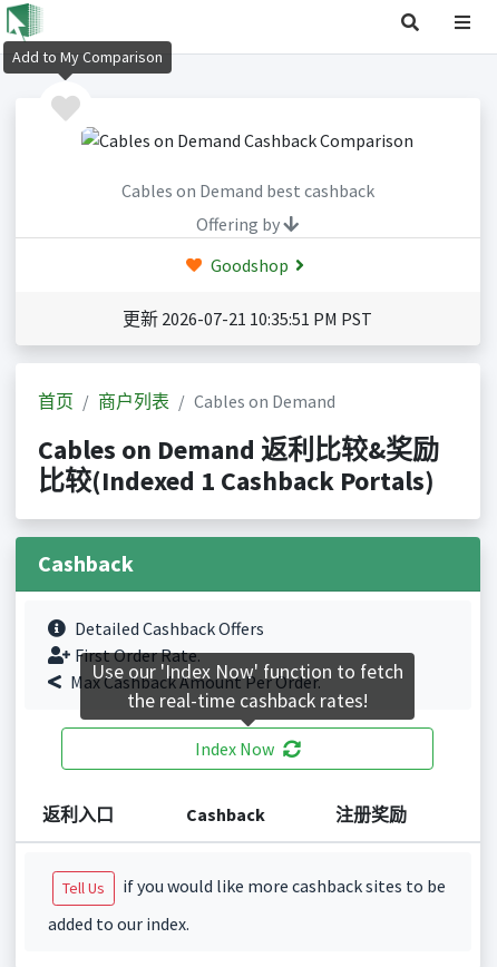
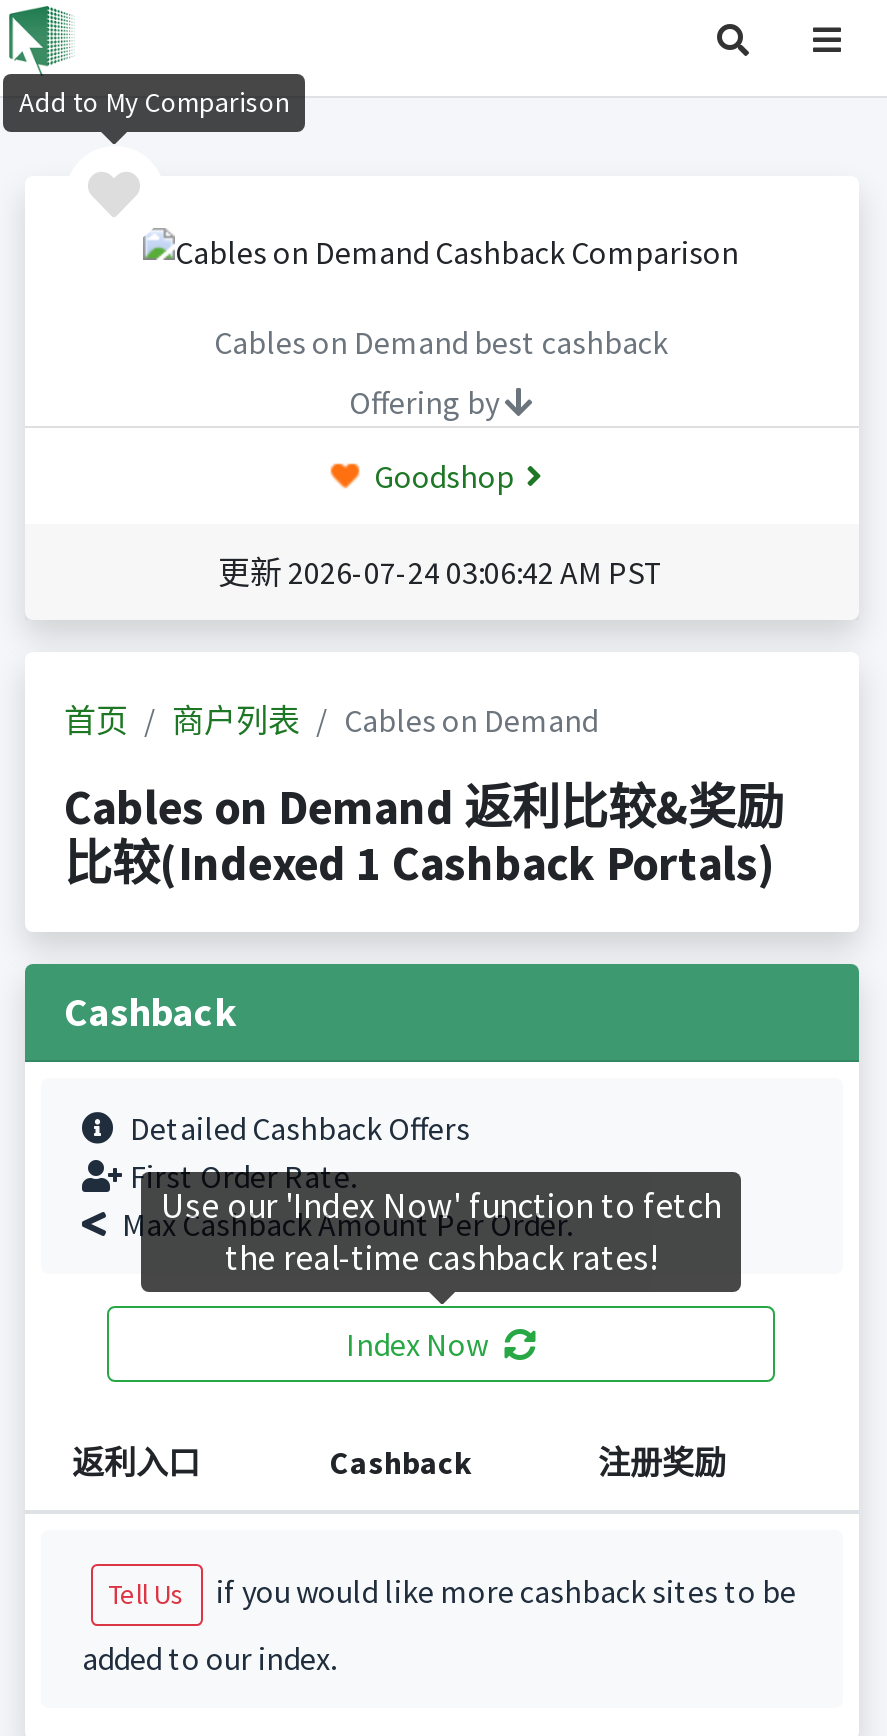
[123,308,372,330] 更新 2026-07-21 10:35:51 PM PST -> [218,552,664,592] 更新 2026-07-24 03:06:42 AM PST

